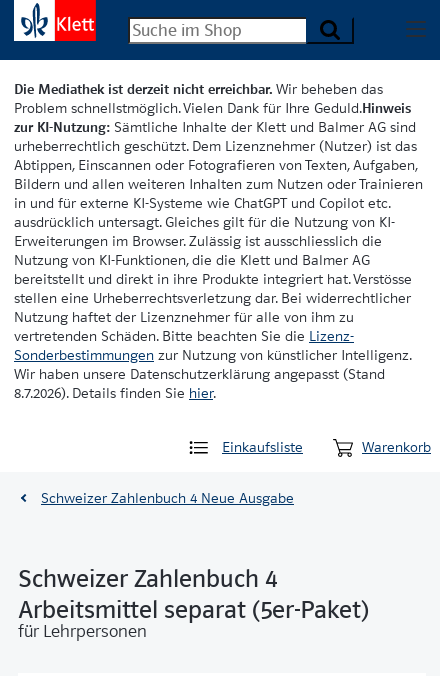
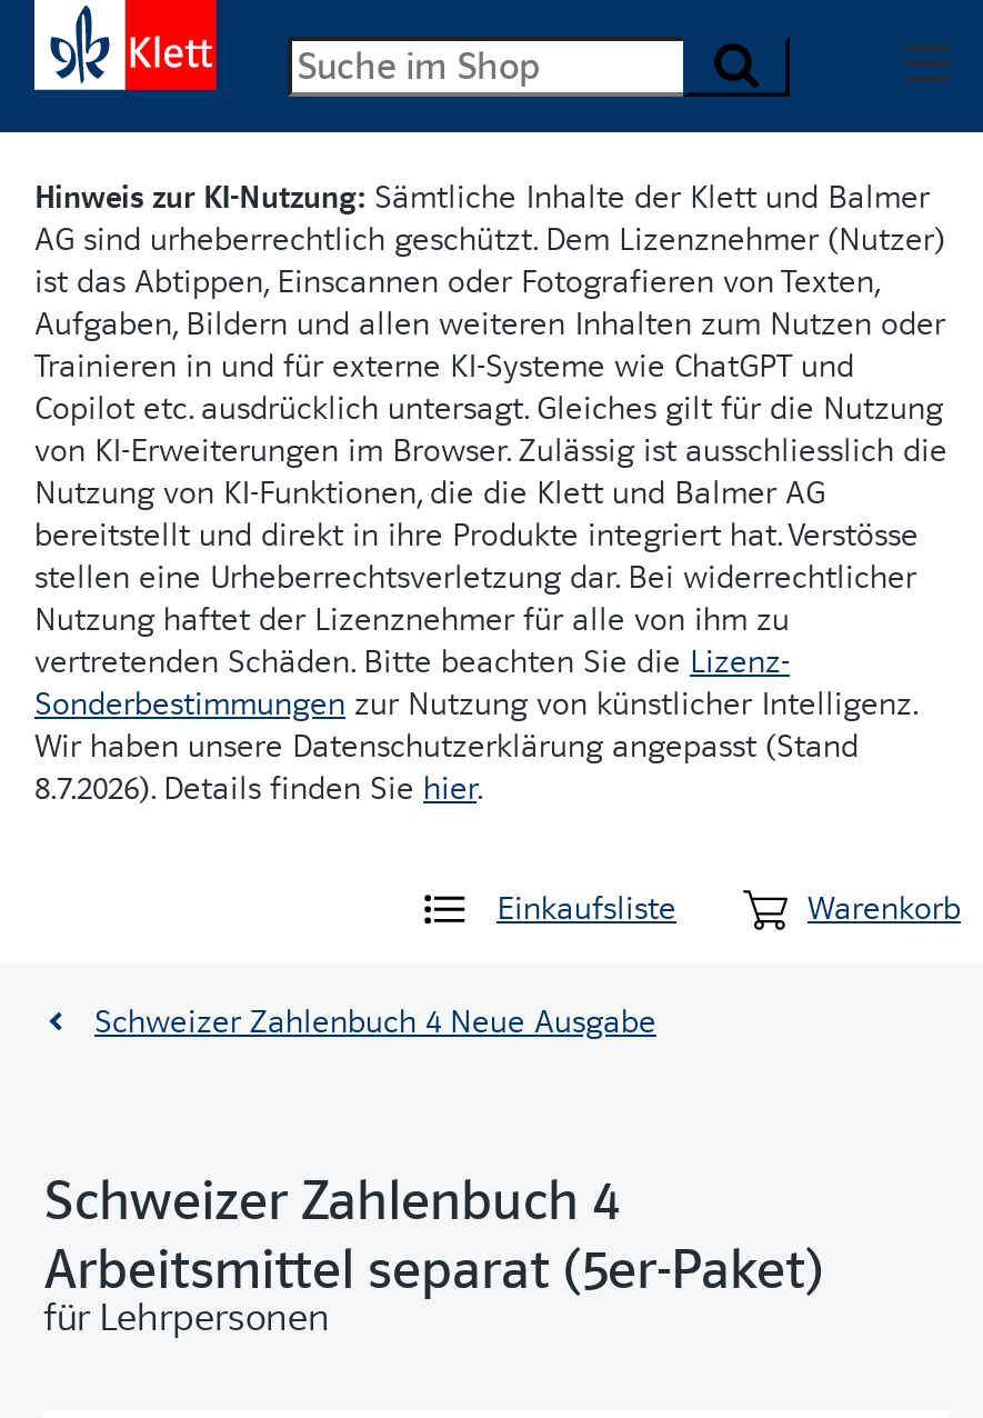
[14,80,423,250] Die Mediathek ist derzeit nicht erreichbar. Wir beheben das | Problem schnellstmöglich. Vielen Dank für Ihre Geduld.Hinweis | zur KI-Nutzung: Sämtliche Inhalte der Klett und Balmer AG sind | urheberrechtlich geschützt. Dem Lizenznehmer (Nutzer) ist das | Abtippen, Einscannen oder Fotografieren von Texten, Aufgaben, | Bildern und allen weiteren Inhalten zum Nutzen oder Trainieren | in und für externe KI-Systeme wie ChatGPT und Copilot etc. | ausdrücklich untersagt. Gleiches gilt für die Nutzung von KI- | Erweiterungen im Browser. Zulässig ist ausschliesslich die -> [34,177,947,470] Hinweis zur KI-Nutzung: Sämtliche Inhalte der Klett und Balmer | AG sind urheberrechtlich geschützt. Dem Lizenznehmer (Nutzer) | ist das Abtippen, Einscannen oder Fotografieren von Texten, | Aufgaben, Bildern und allen weiteren Inhalten zum Nutzen oder | Trainieren in und für externe KI-Systeme wie ChatGPT und | Copilot etc. ausdrücklich untersagt. Gleiches gilt für die Nutzung | von KI-Erweiterungen im Browser. Zulässig ist ausschliesslich die

